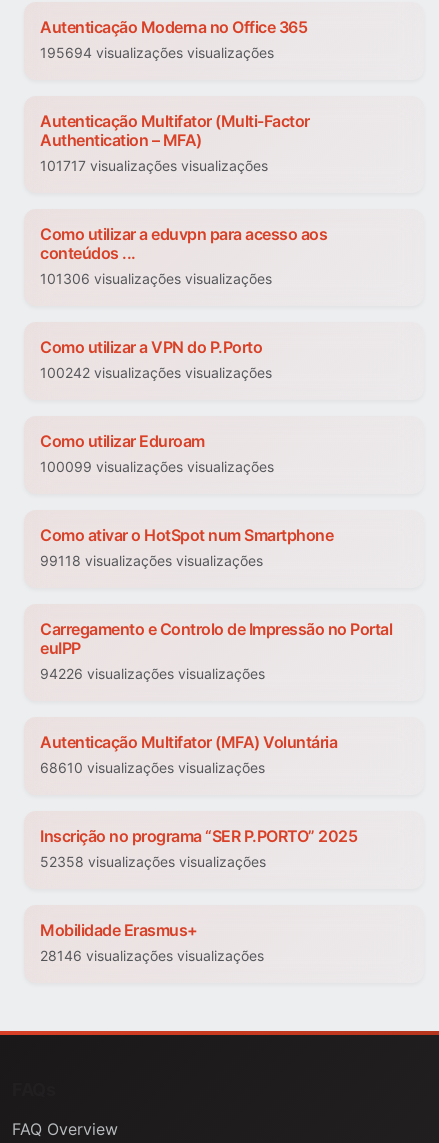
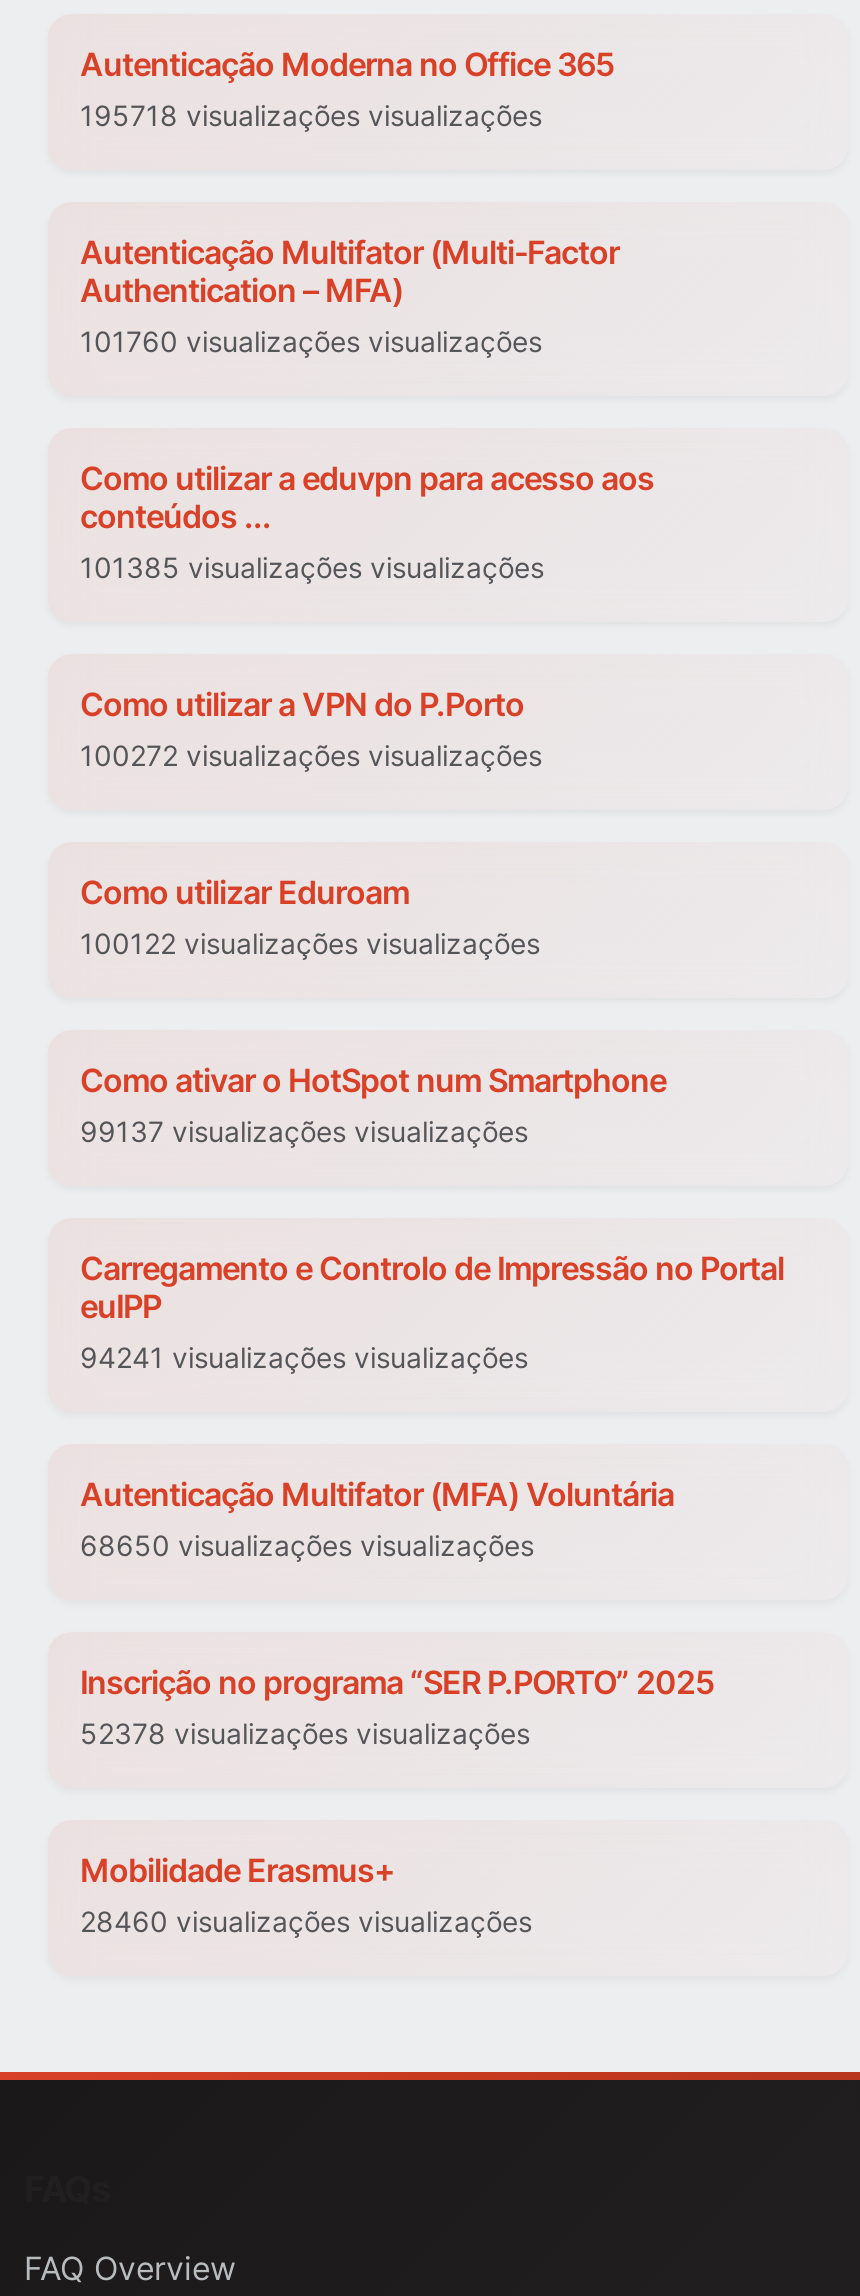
[40,44,274,61] 195694 visualizações visualizações -> [80,99,542,133] 195718 visualizações visualizações
[40,157,268,174] 101717 visualizações visualizações -> [80,325,542,359] 101760 visualizações visualizações
[40,270,272,287] 101306 visualizações visualizações -> [80,551,544,585] 101385 visualizações visualizações
[40,364,272,381] 100242 visualizações visualizações -> [80,739,542,773] 100272 visualizações visualizações
[40,458,274,475] 100099 visualizações visualizações -> [80,927,540,961] 100122 visualizações visualizações
[40,552,263,569] 99118 visualizações visualizações -> [80,1115,528,1149] 99137 visualizações visualizações
[40,665,265,682] 94226 visualizações visualizações -> [80,1341,528,1375] 94241 visualizações visualizações
[40,759,265,776] 68610 visualizações visualizações -> [80,1529,534,1563] 68650 visualizações visualizações
[40,853,266,870] 52358 visualizações visualizações -> [80,1717,530,1751] 52378 visualizações visualizações
[40,947,264,964] 28146 visualizações visualizações -> [80,1905,532,1939] 28460 visualizações visualizações

